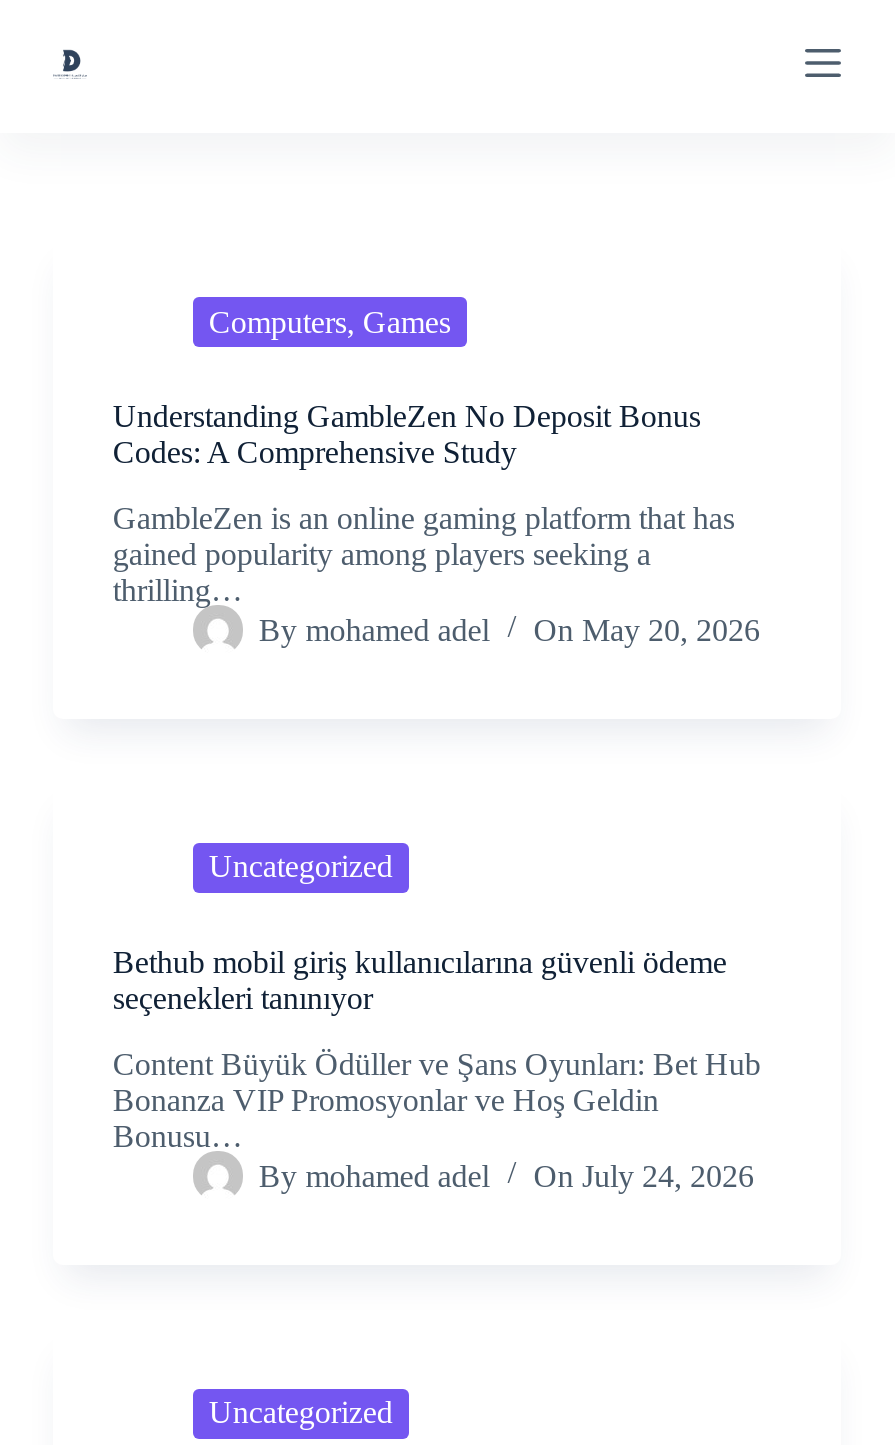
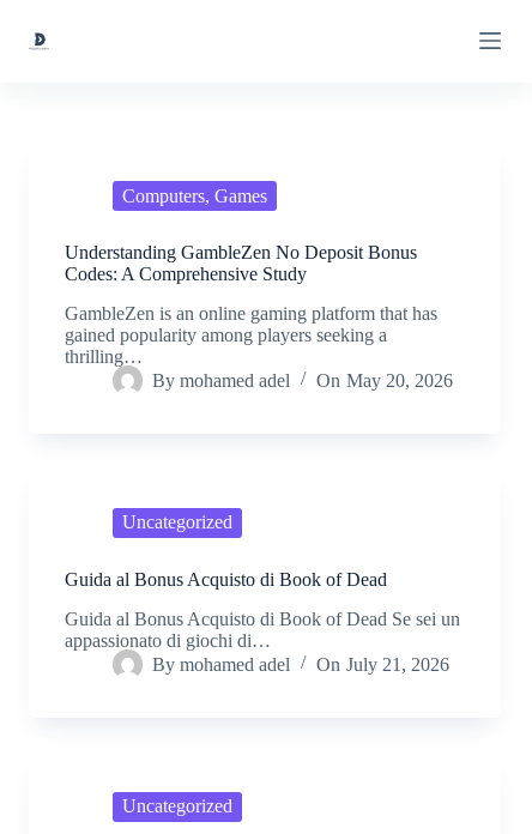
[113,945,727,1015] Bethub mobil giriş kullanıcılarına güvenli ödeme | seçenekleri tanınıyor -> [65,569,387,589] Guida al Bonus Acquisto di Book of Dead
[113,1046,761,1152] Content Büyük Ödüller ve Şans Oyunları: Bet Hub | Bonanza VIP Promosyonlar ve Hoş Geldin | Bonusu… -> [65,608,460,650] Guida al Bonus Acquisto di Book of Dead Se sei un | appassionato di giochi di…
[259,1159,754,1193] By mohamed adel On July 24, 2026 -> [152,654,449,674] By mohamed adel On July 21, 2026

